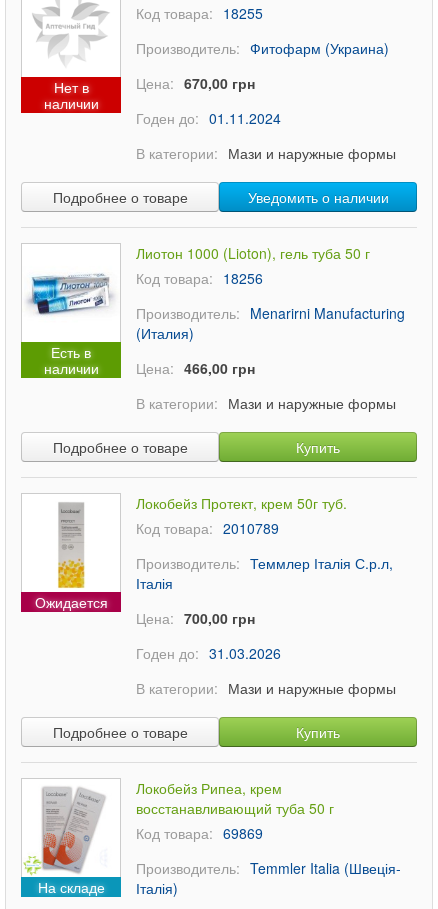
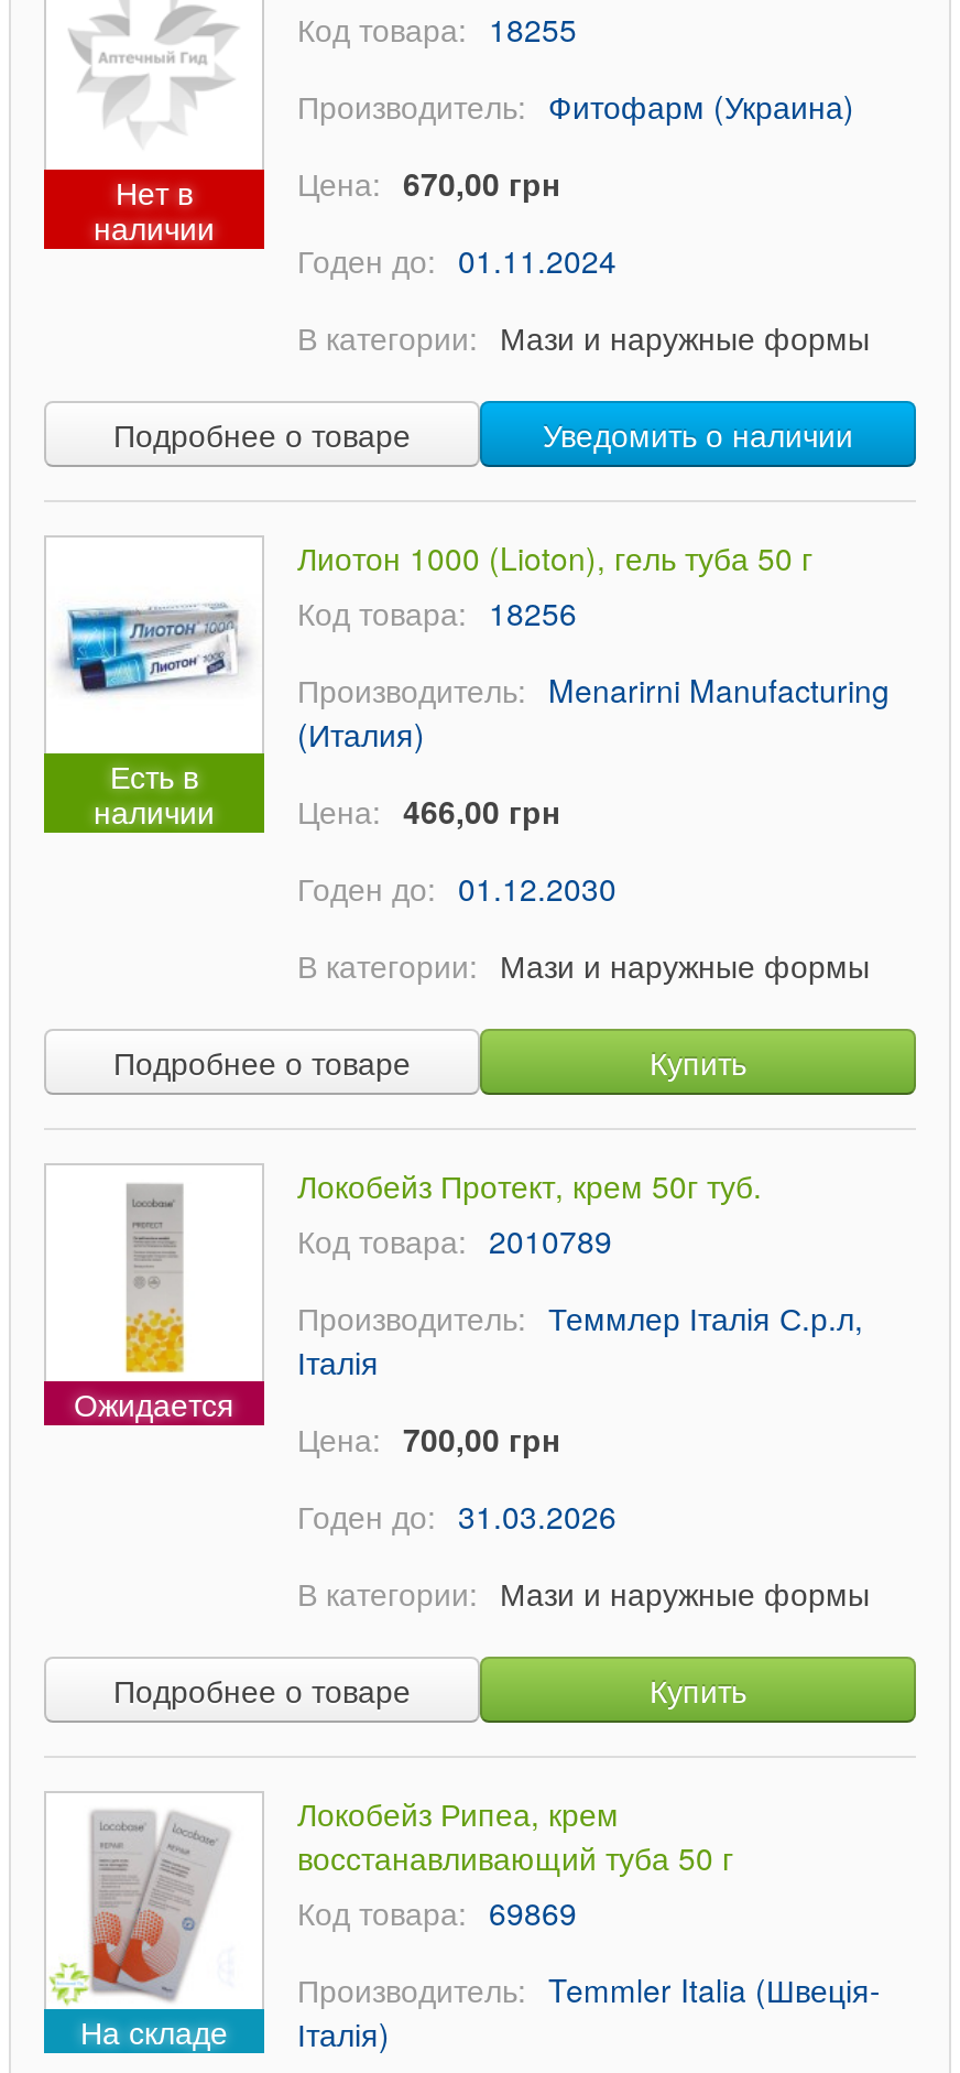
none -> [297,866,617,910] Годен до: 01.12.2030

